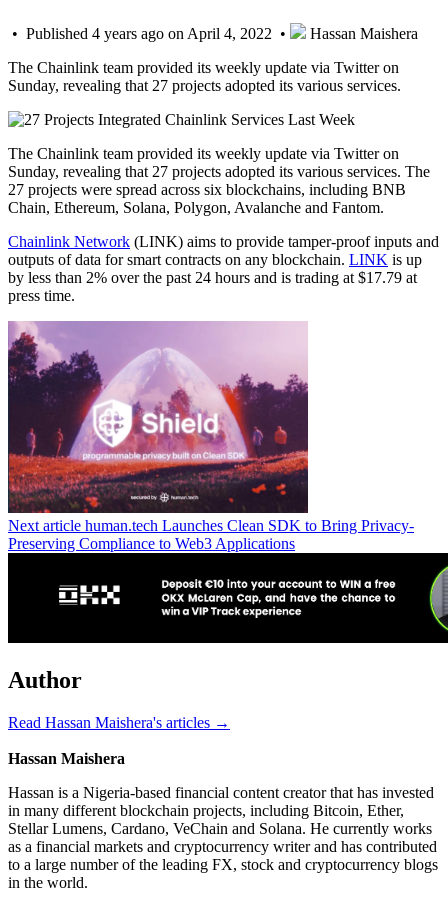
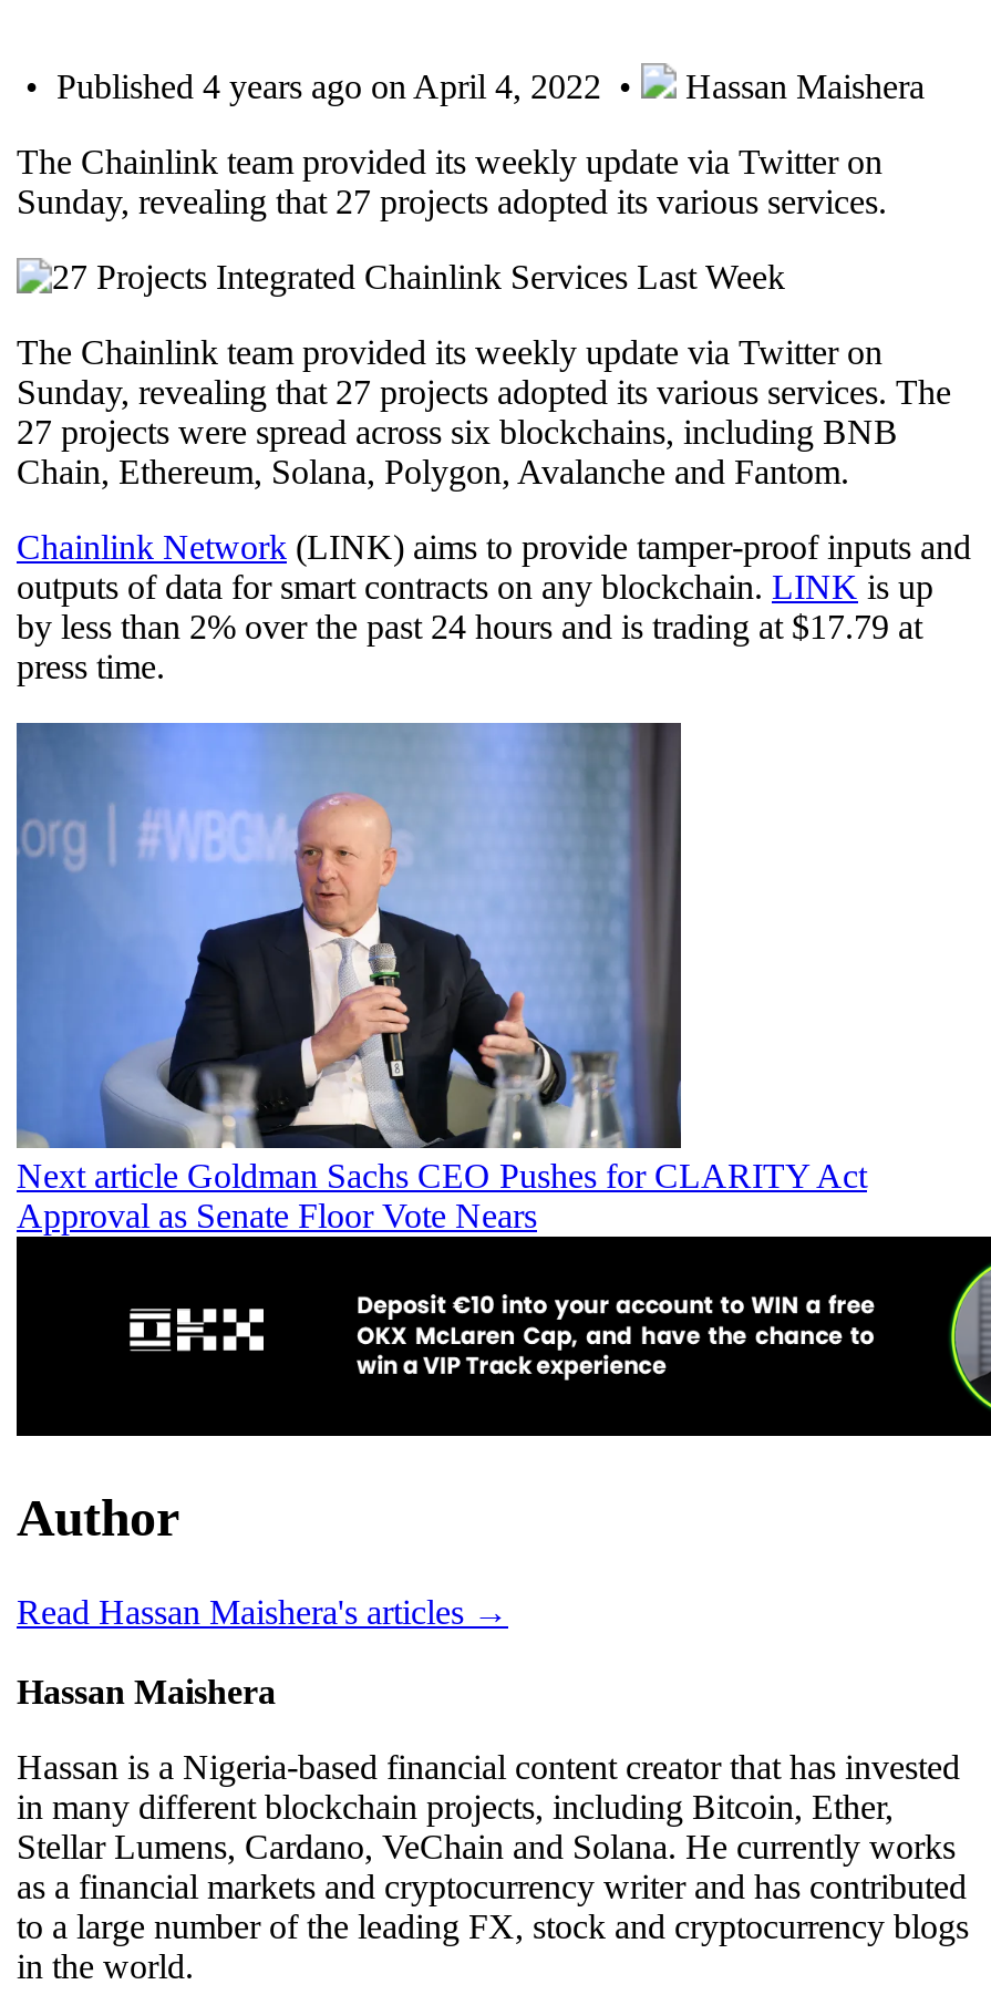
[7,321,414,552] [image] | Next article human.tech Launches Clean SDK to Bring Privacy- | Preserving Compliance to Web3 Applications -> [14,721,867,1234] [image] | Next article Goldman Sachs CEO Pushes for CLARITY Act | Approval as Senate Floor Vote Nears

